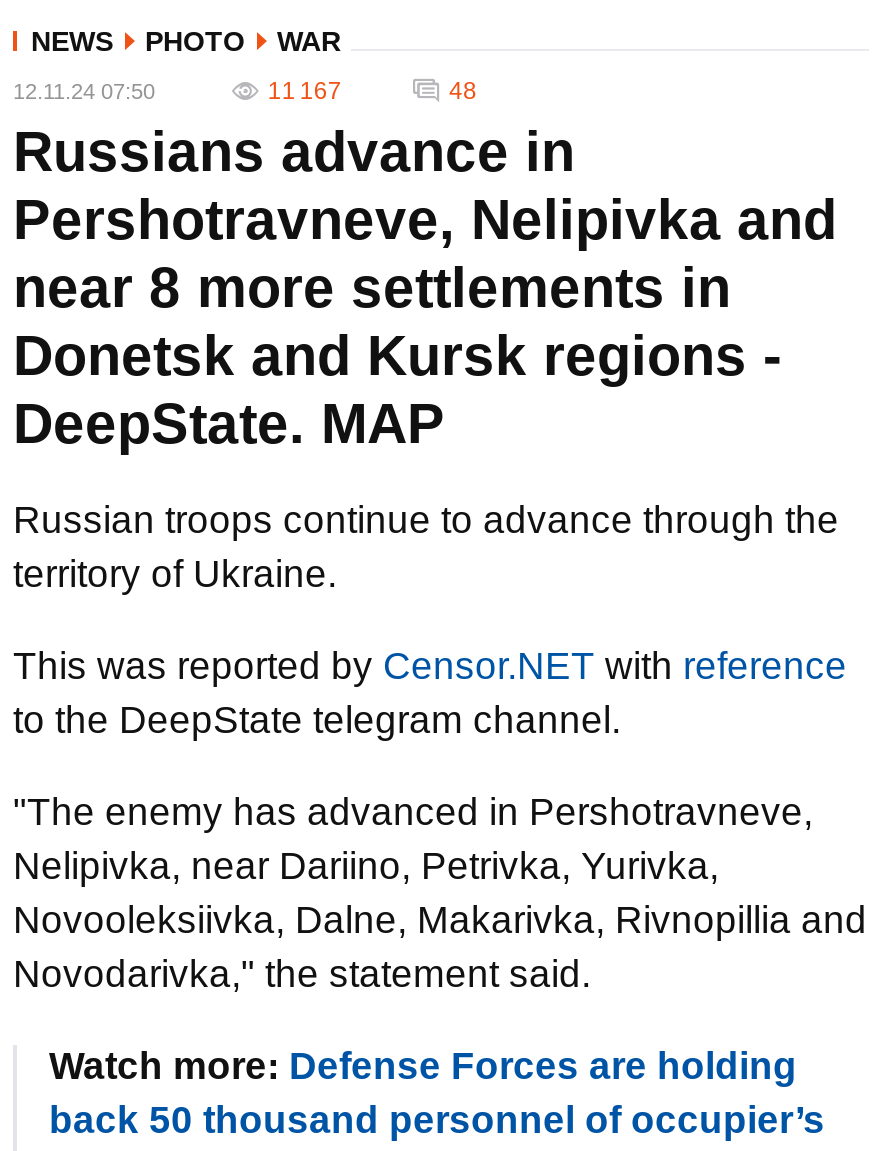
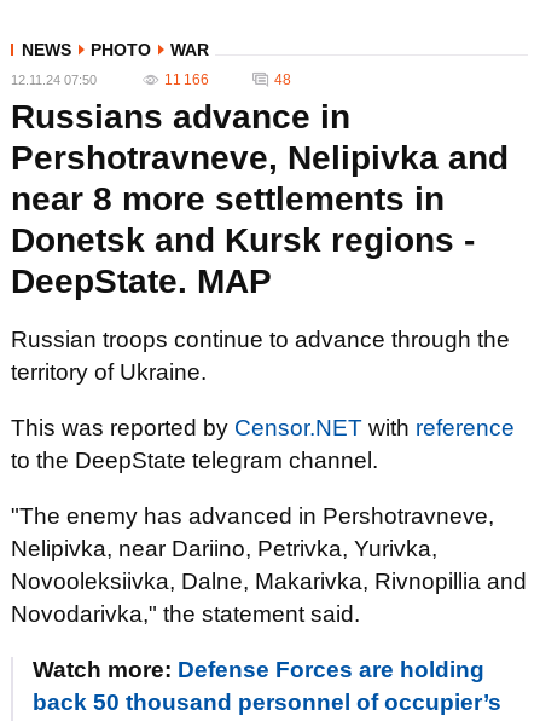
[268,77,342,105] 11 167 -> [165,71,209,88] 11 166

